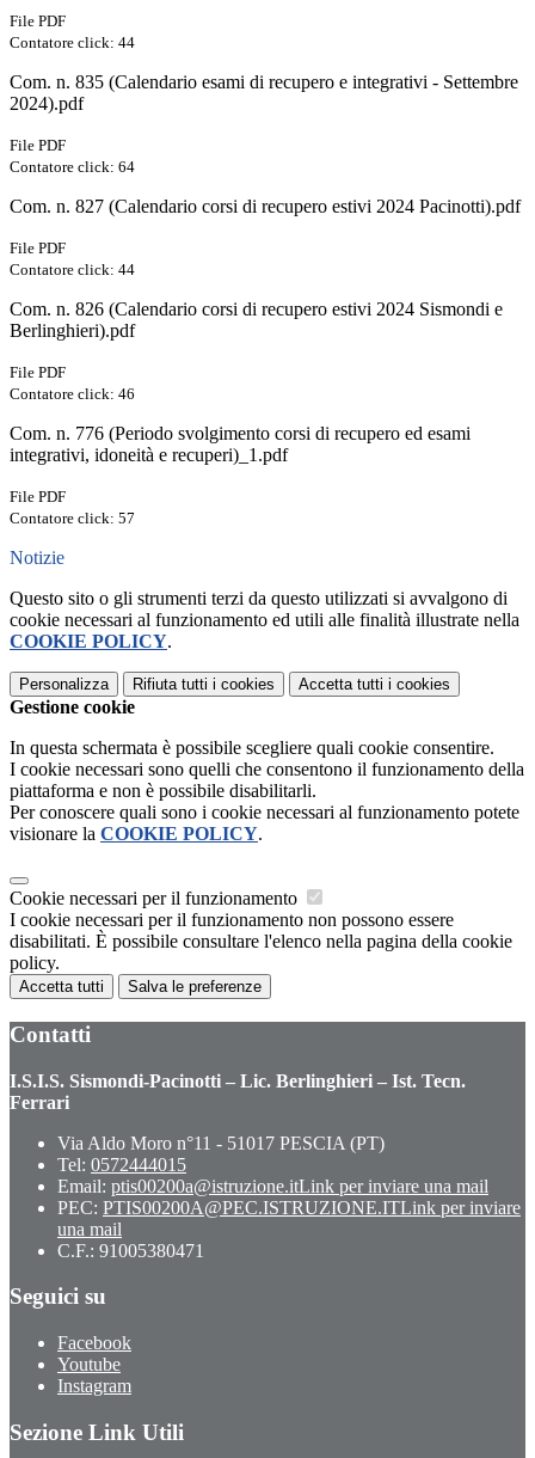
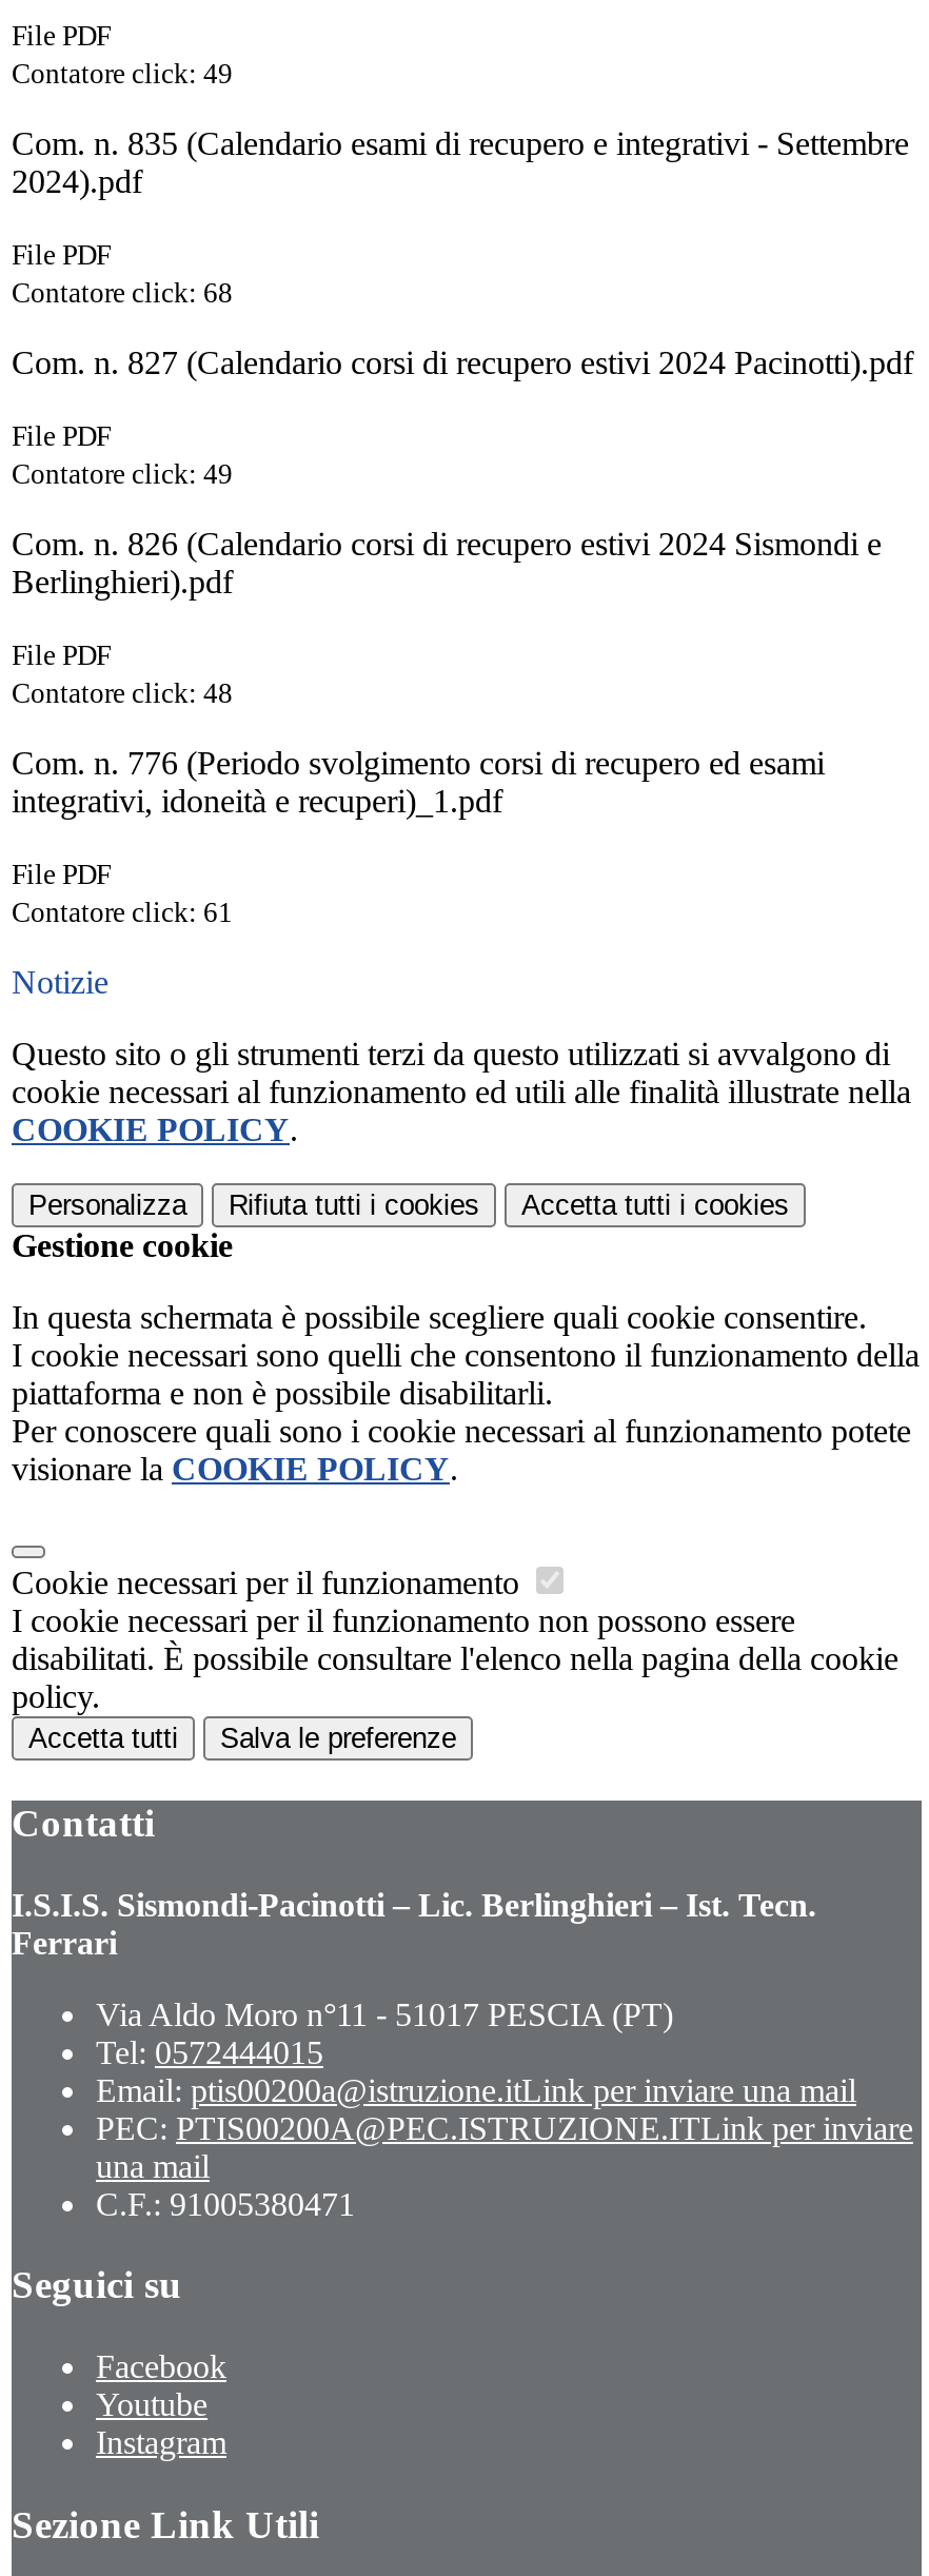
[10,34,135,52] Contatore click: 44 -> [12,58,233,90] Contatore click: 49
[10,158,135,176] Contatore click: 64 -> [12,277,233,309] Contatore click: 68
[10,261,135,279] Contatore click: 44 -> [12,459,233,490] Contatore click: 49
[10,385,135,403] Contatore click: 46 -> [12,678,233,709] Contatore click: 48
[10,509,135,527] Contatore click: 57 -> [12,897,233,928] Contatore click: 61

